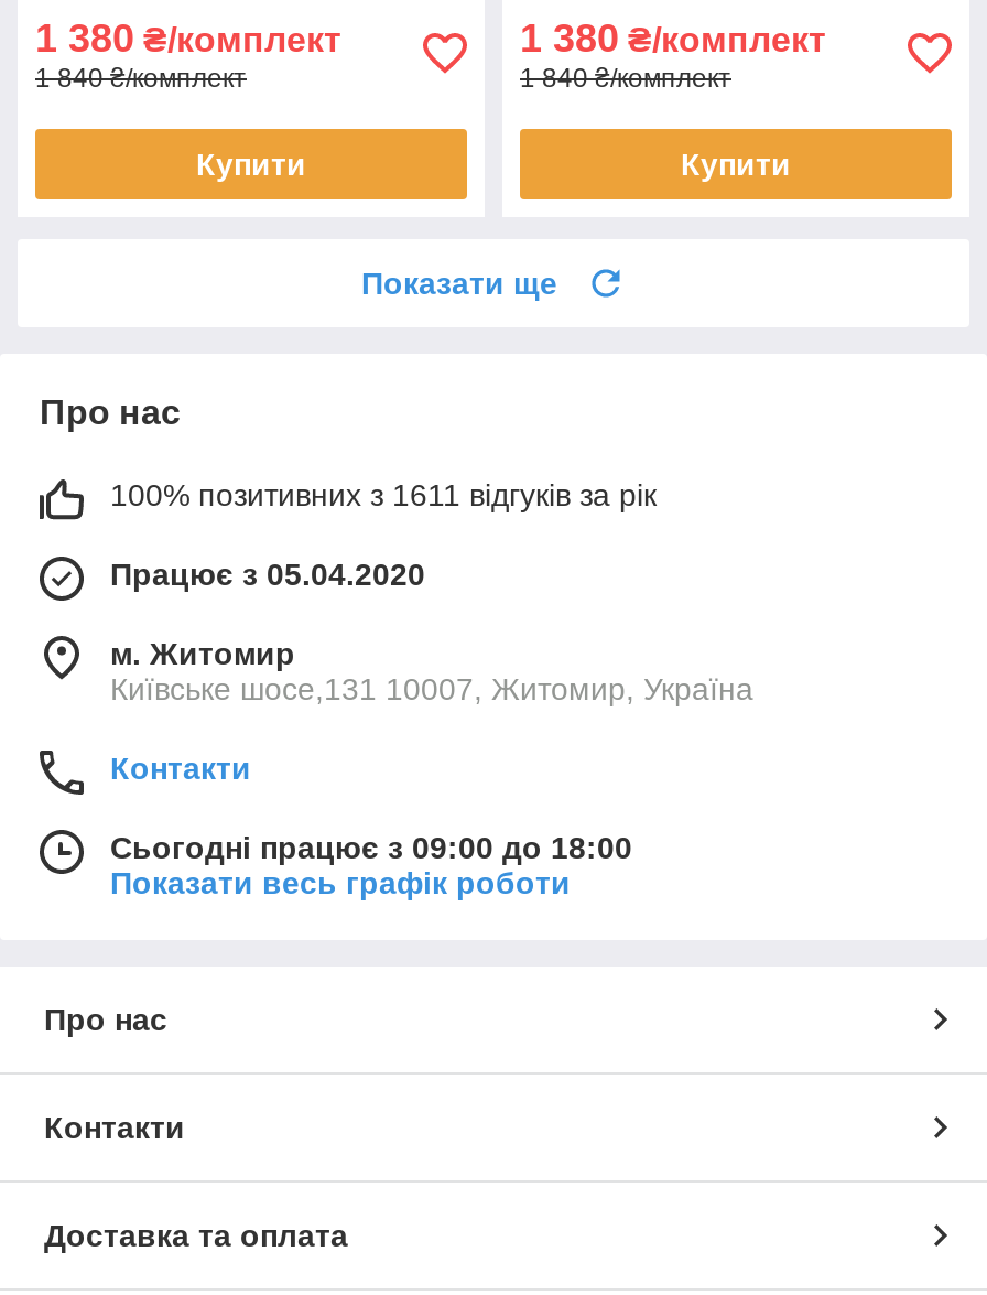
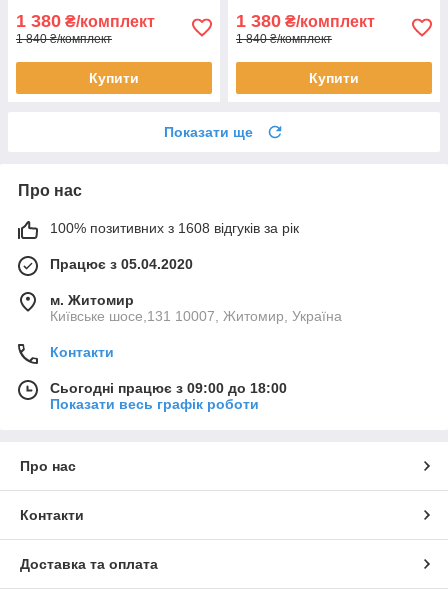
[110,477,657,512] 100% позитивних з 1611 відгуків за рік -> [50,220,299,236] 100% позитивних з 1608 відгуків за рік

